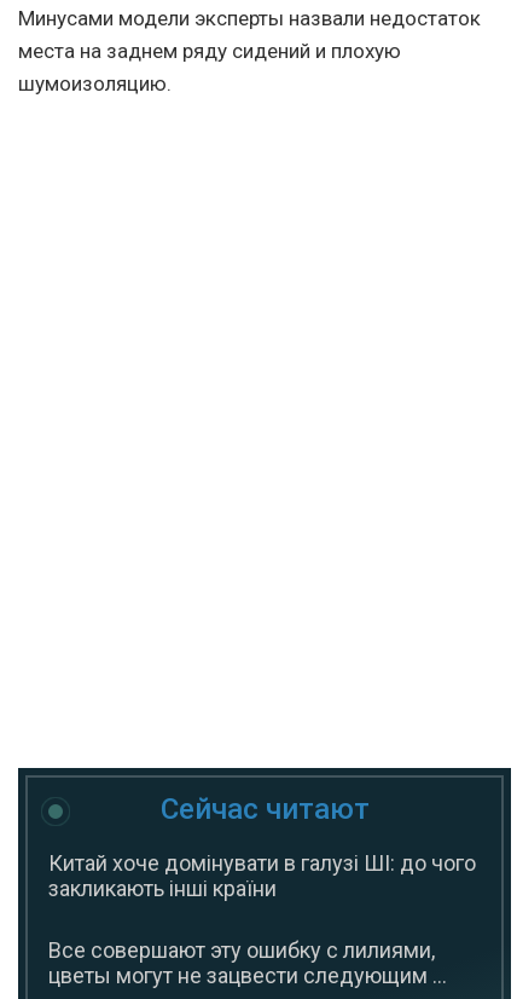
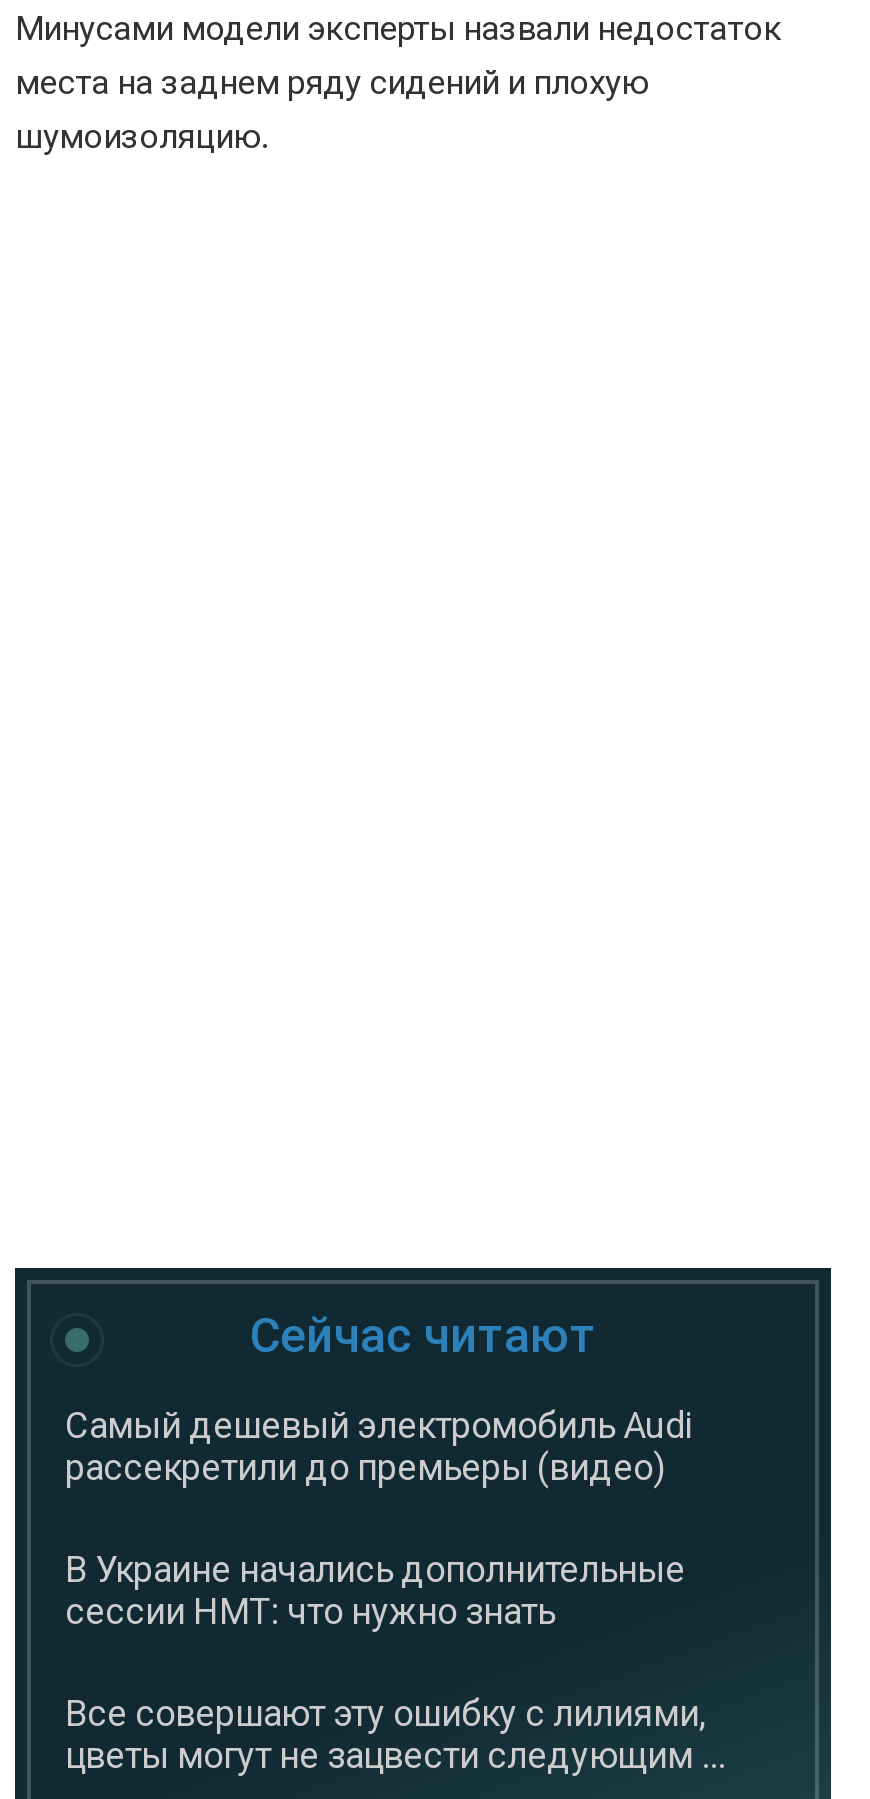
[48,851,476,901] Китай хоче домінувати в галузі ШІ: до чого | закликають інші країни -> [65,1405,693,1633] Самый дешевый электромобиль Audi | рассекретили до премьеры (видео) | В Украине начались дополнительные | сессии НМТ: что нужно знать

